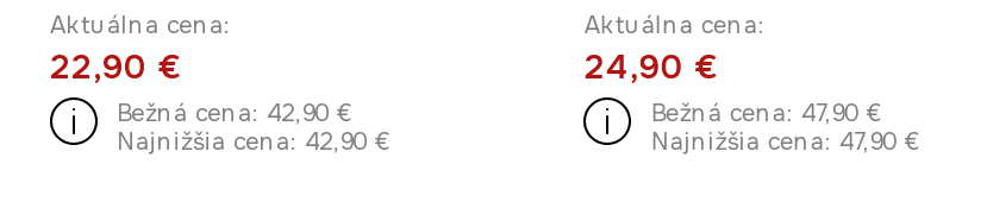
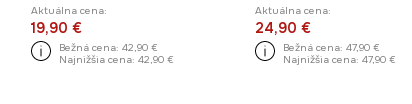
[50,44,181,87] 22,90 € -> [31,19,82,37] 19,90 €

